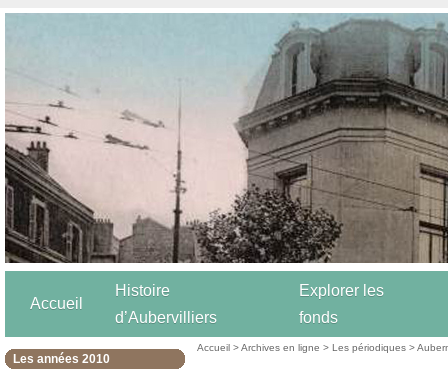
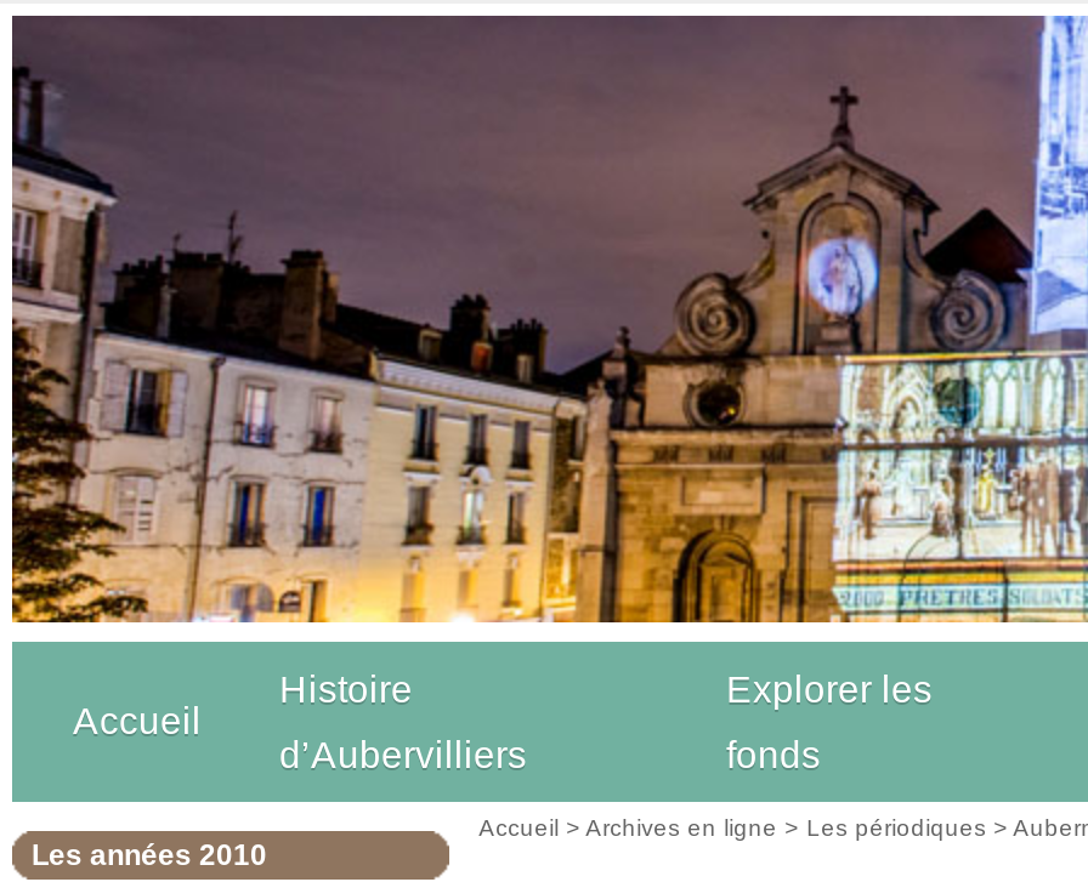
[4,13,445,264] [image] -> [10,16,1081,625] [image]

